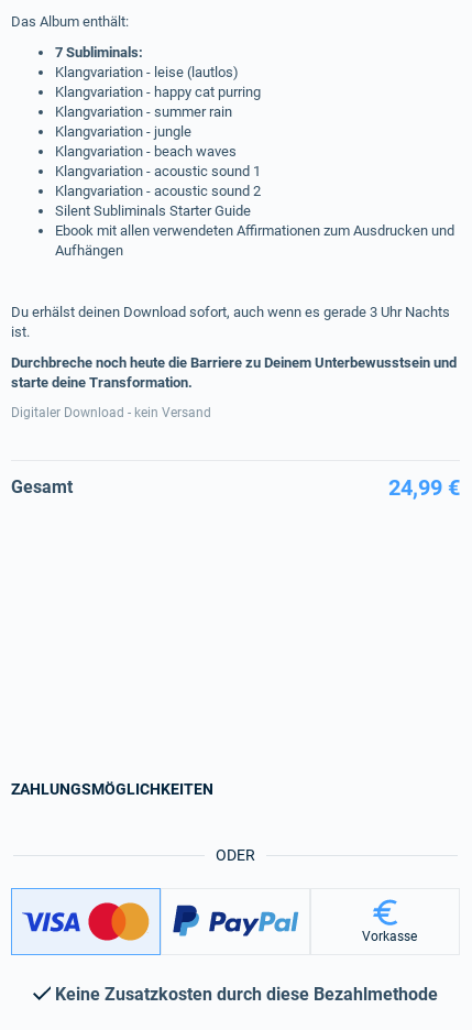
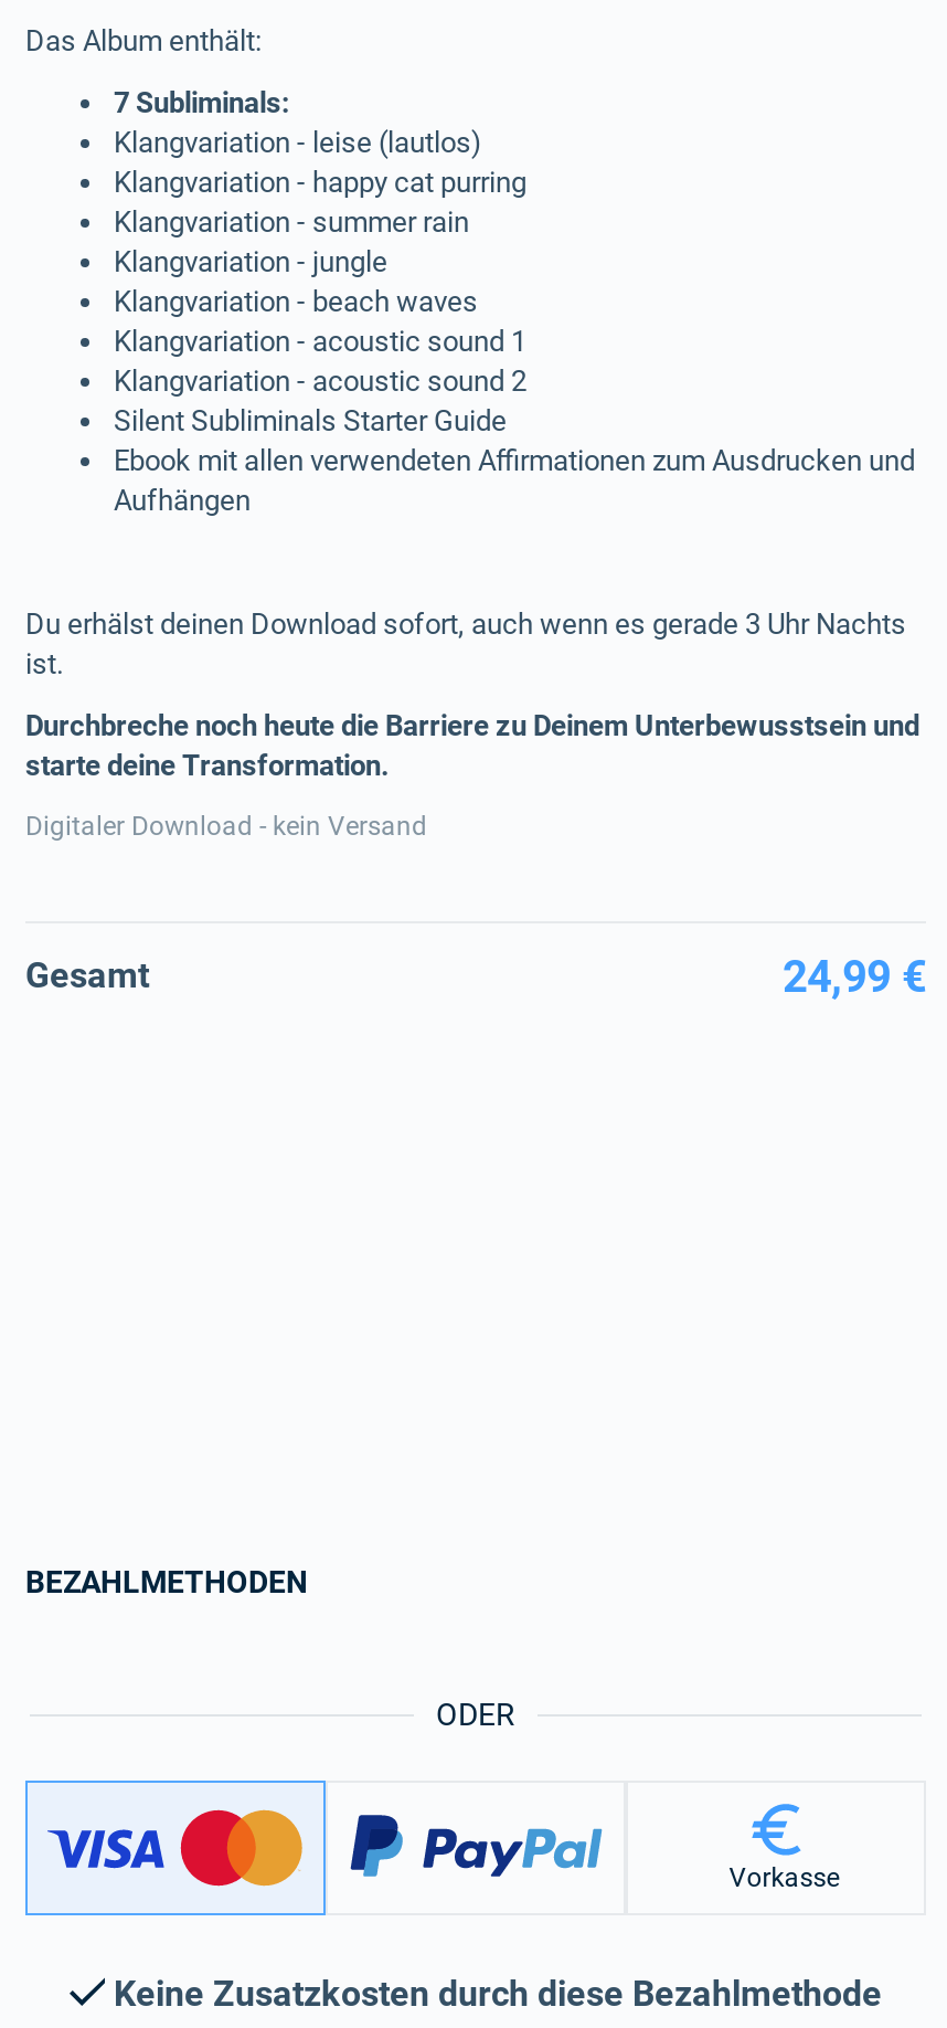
[11,780,213,798] ZAHLUNGSMÖGLICHKEITEN -> [25,1564,308,1599] BEZAHLMETHODEN

